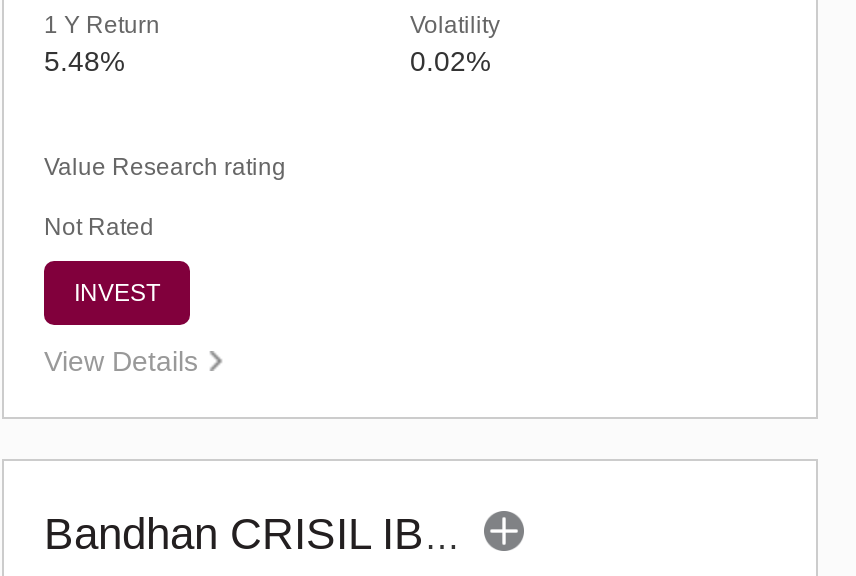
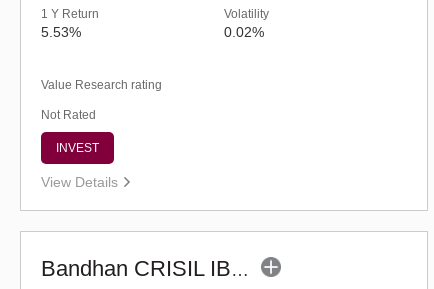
[44,46,124,78] 5.48% -> [41,24,81,40] 5.53%

